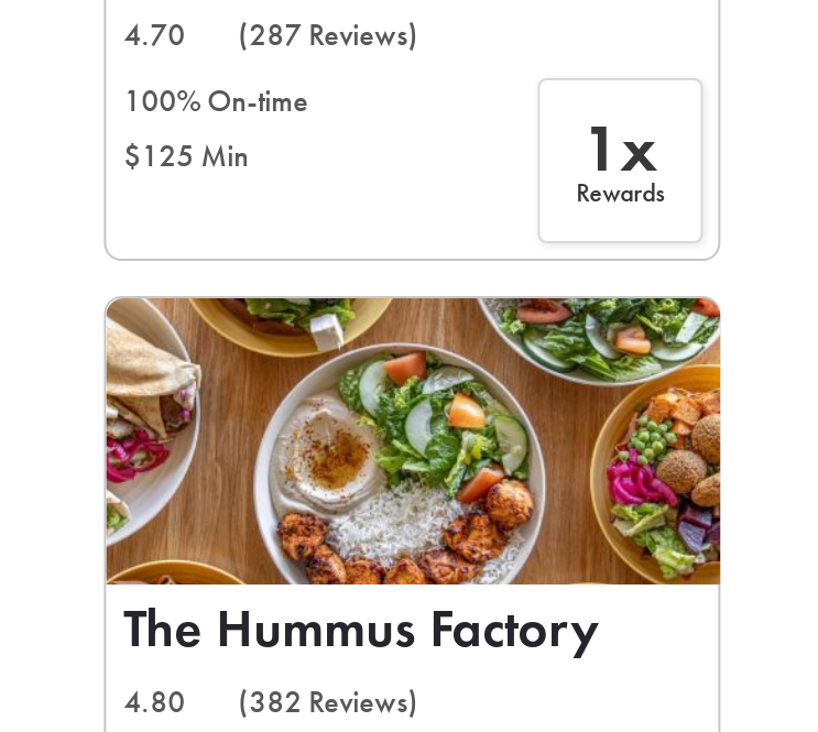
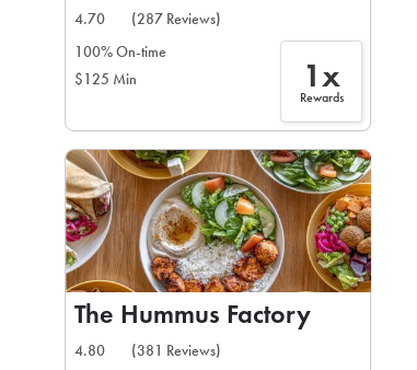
[124,682,419,720] 4.80 (382 Reviews) -> [75,341,221,360] 4.80 (381 Reviews)

